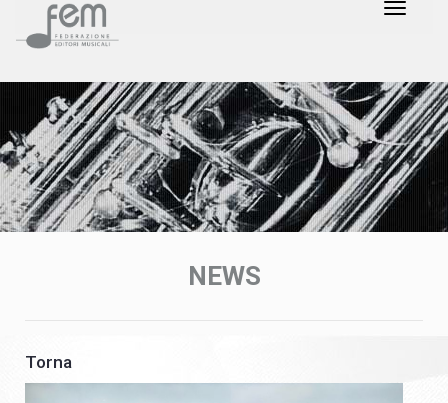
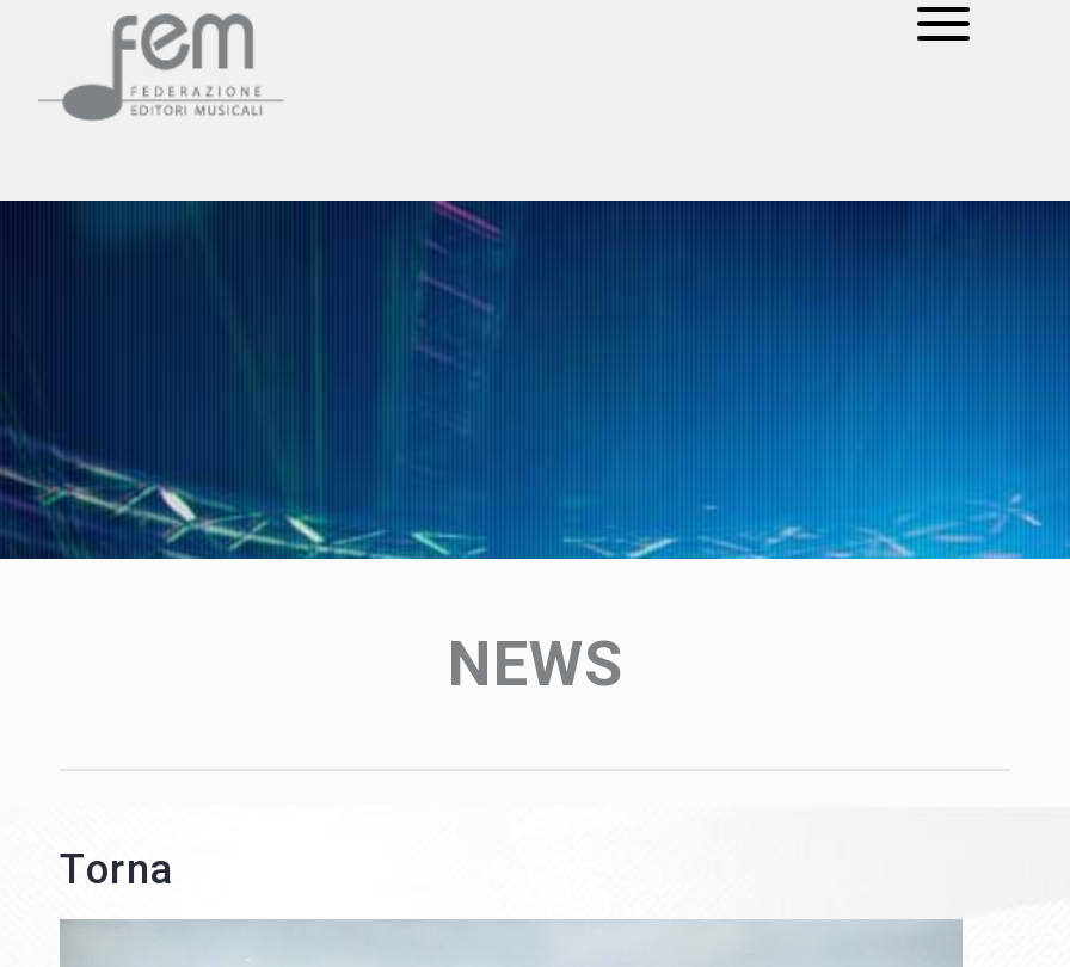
[3,82,445,233] [image] -> [7,198,1063,561] [image]

